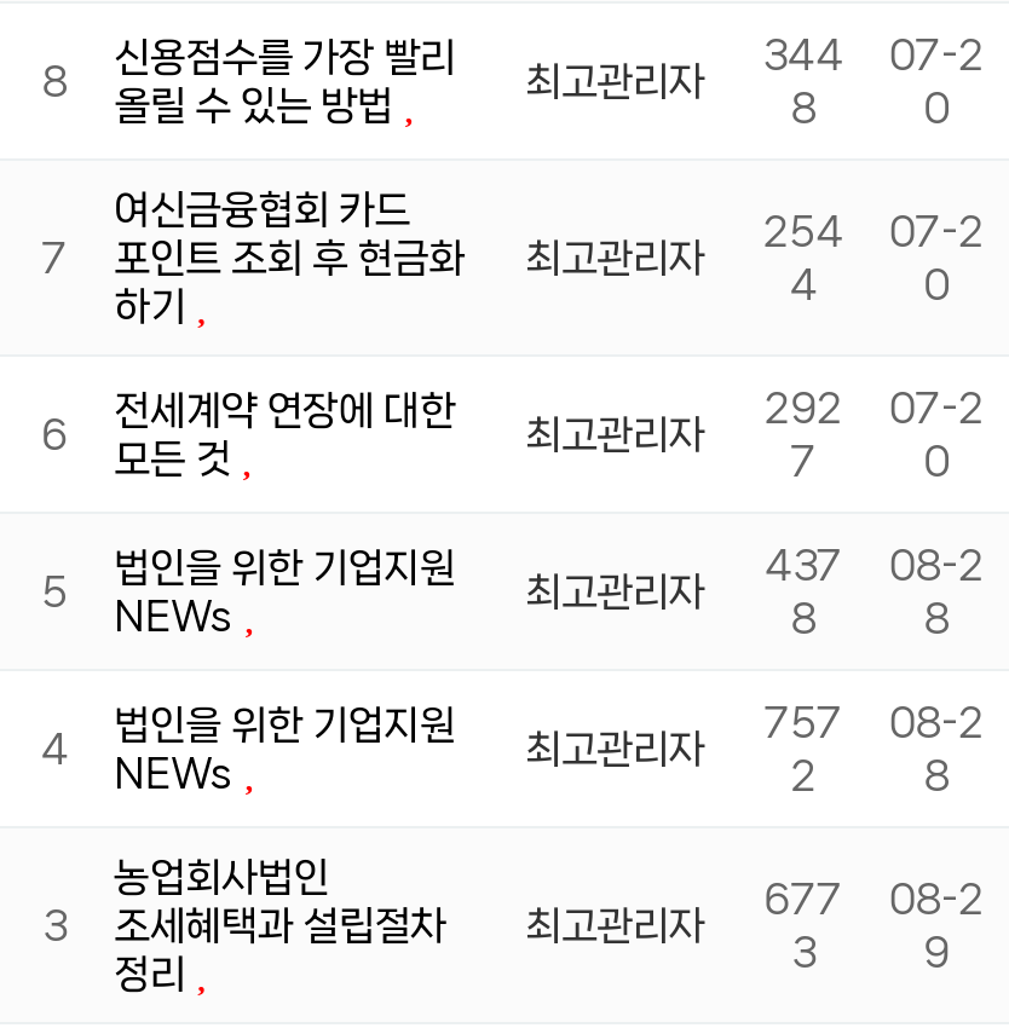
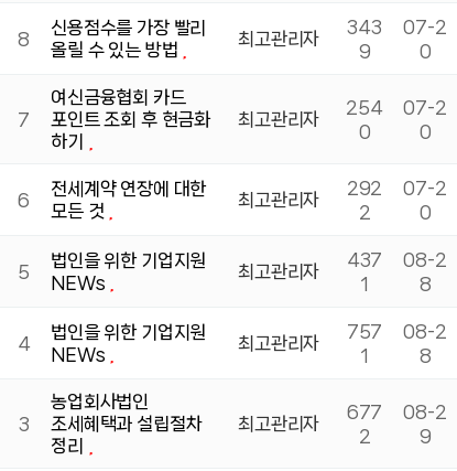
[763,33,984,76] 344 07-2 -> [347,17,447,36] 343 07-2
[790,86,816,129] 8 -> [359,41,370,61] 9
[789,262,818,306] 4 -> [359,121,370,141] 0
[790,439,816,483] 7 -> [359,202,370,222] 2
[790,596,816,640] 8 -> [360,274,369,293] 1
[790,753,816,797] 2 -> [360,345,369,365] 1
[791,930,815,974] 3 -> [359,426,370,446] 2

